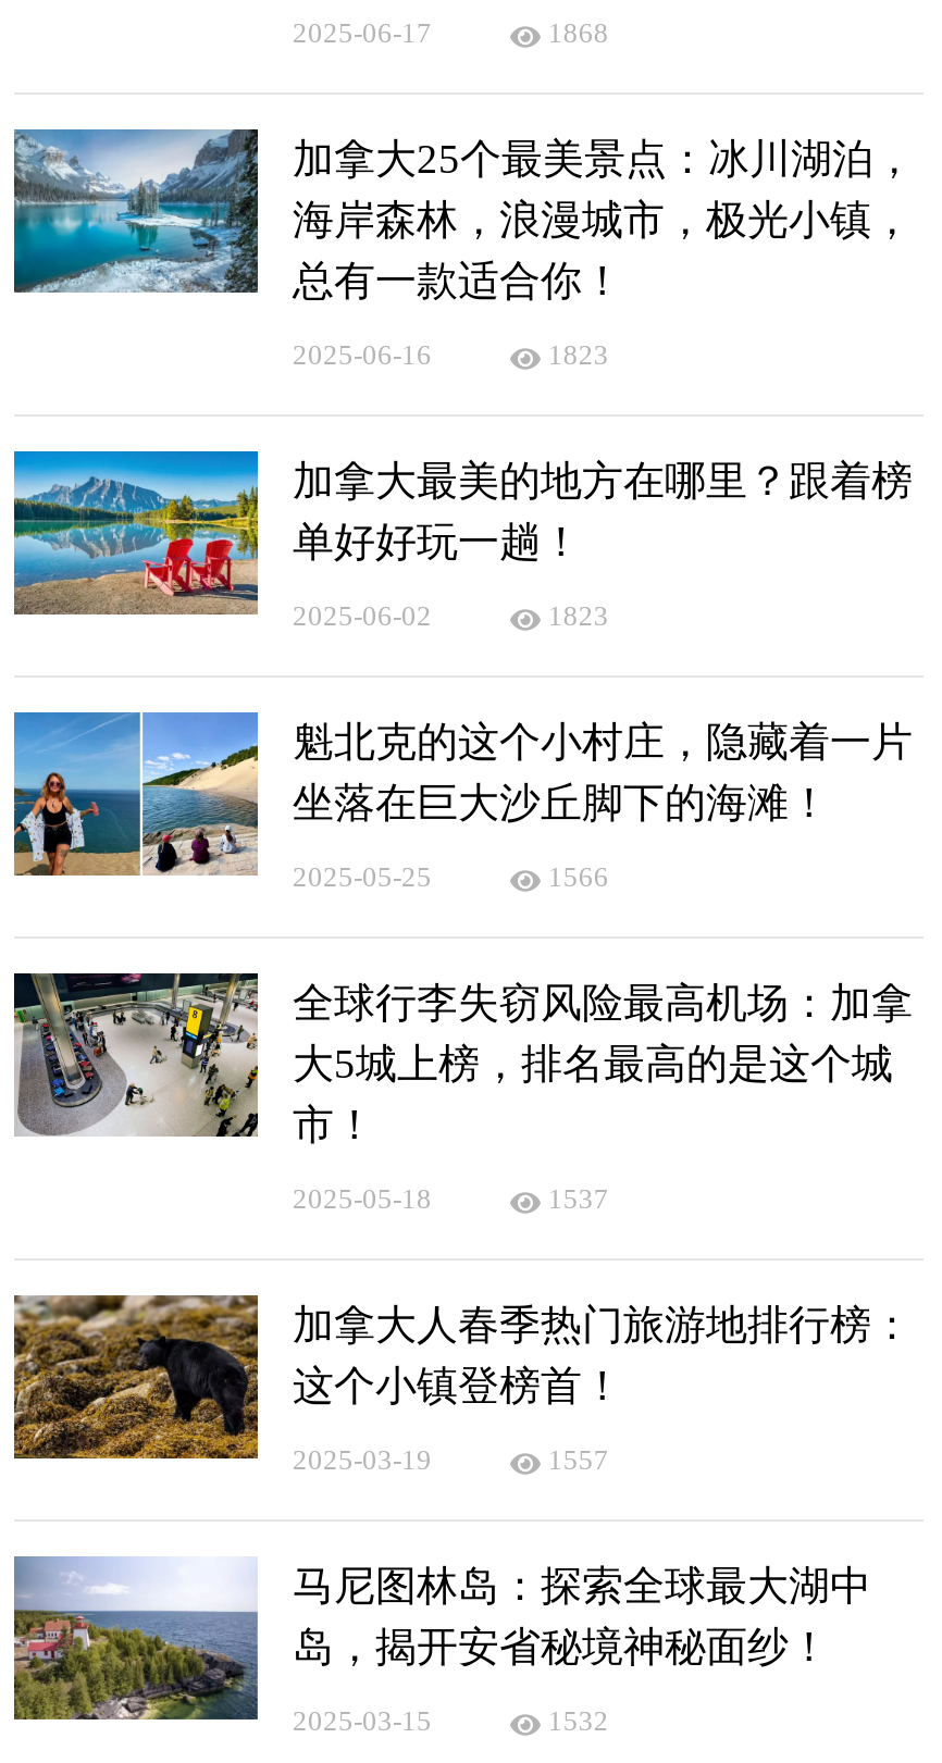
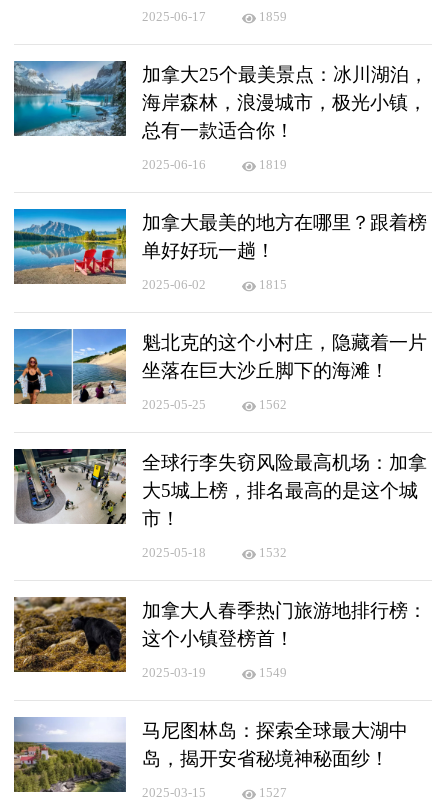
[541,19,609,50] 1868 -> [256,10,287,24] 1859
[541,341,609,372] 1823 -> [256,158,287,172] 1819
[541,602,609,633] 1823 -> [256,278,287,292] 1815
[541,863,609,894] 1566 -> [256,398,287,412] 1562
[541,1185,609,1216] 1537 -> [256,546,287,560] 1532
[541,1446,609,1477] 1557 -> [256,666,287,680] 1549
[541,1707,609,1738] 1532 -> [256,786,287,800] 1527

